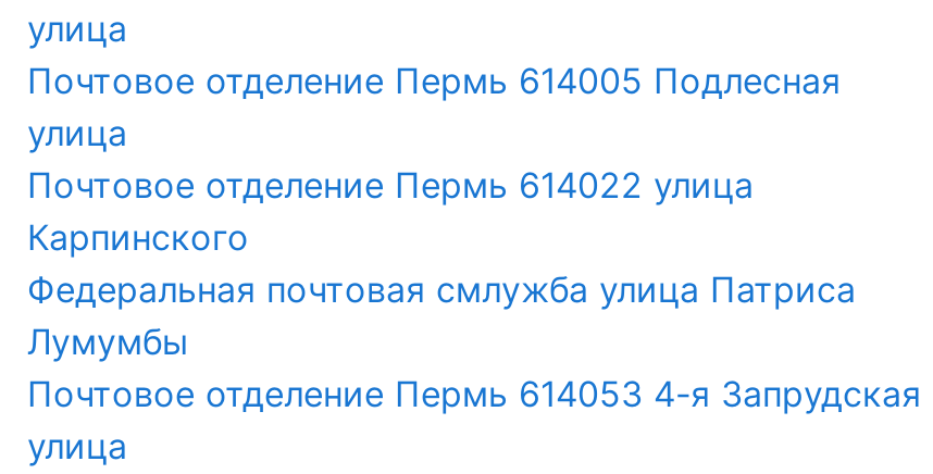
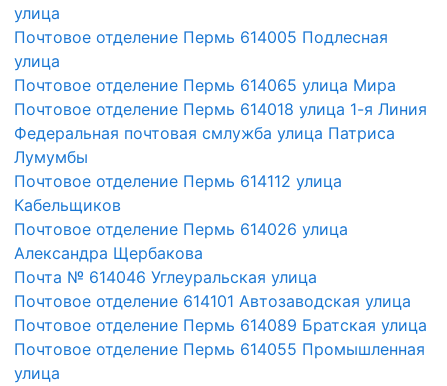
[27,163,754,259] Почтовое отделение Пермь 614022 улица | Карпинского -> [14,75,427,119] Почтовое отделение Пермь 614065 улица Мира | Почтовое отделение Пермь 614018 улица 1-я Линия
[27,372,921,415] Почтовое отделение Пермь 614053 4-я Запрудская -> [14,171,427,359] Почтовое отделение Пермь 614112 улица | Кабельщиков | Почтовое отделение Пермь 614026 улица | Александра Щербакова | Почта № 614046 Углеуральская улица | Почтовое отделение 614101 Автозаводская улица | Почтовое отделение Пермь 614089 Братская улица | Почтовое отделение Пермь 614055 Промышленная

